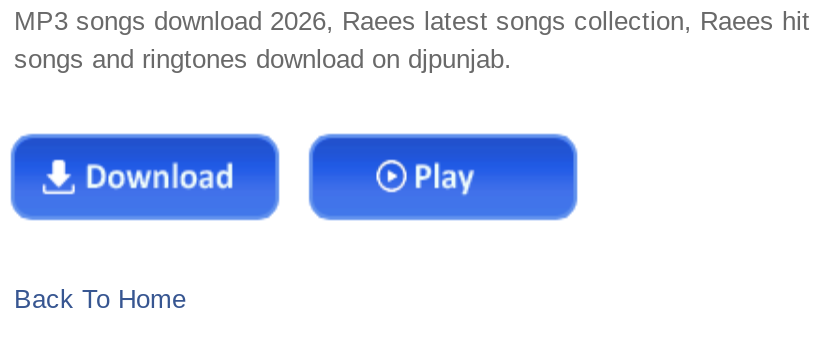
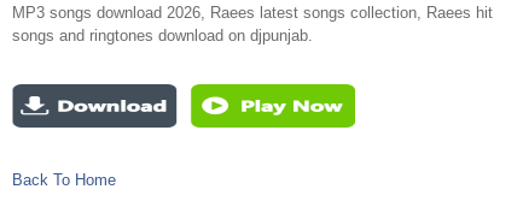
[10,132,286,222] [image] -> [11,81,178,132] [image]
[308,132,582,222] [image] -> [190,81,356,132] [image]

